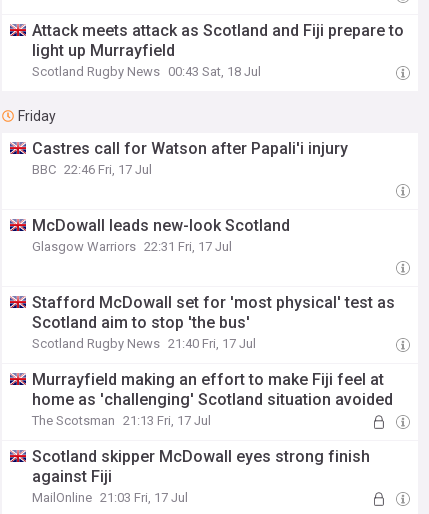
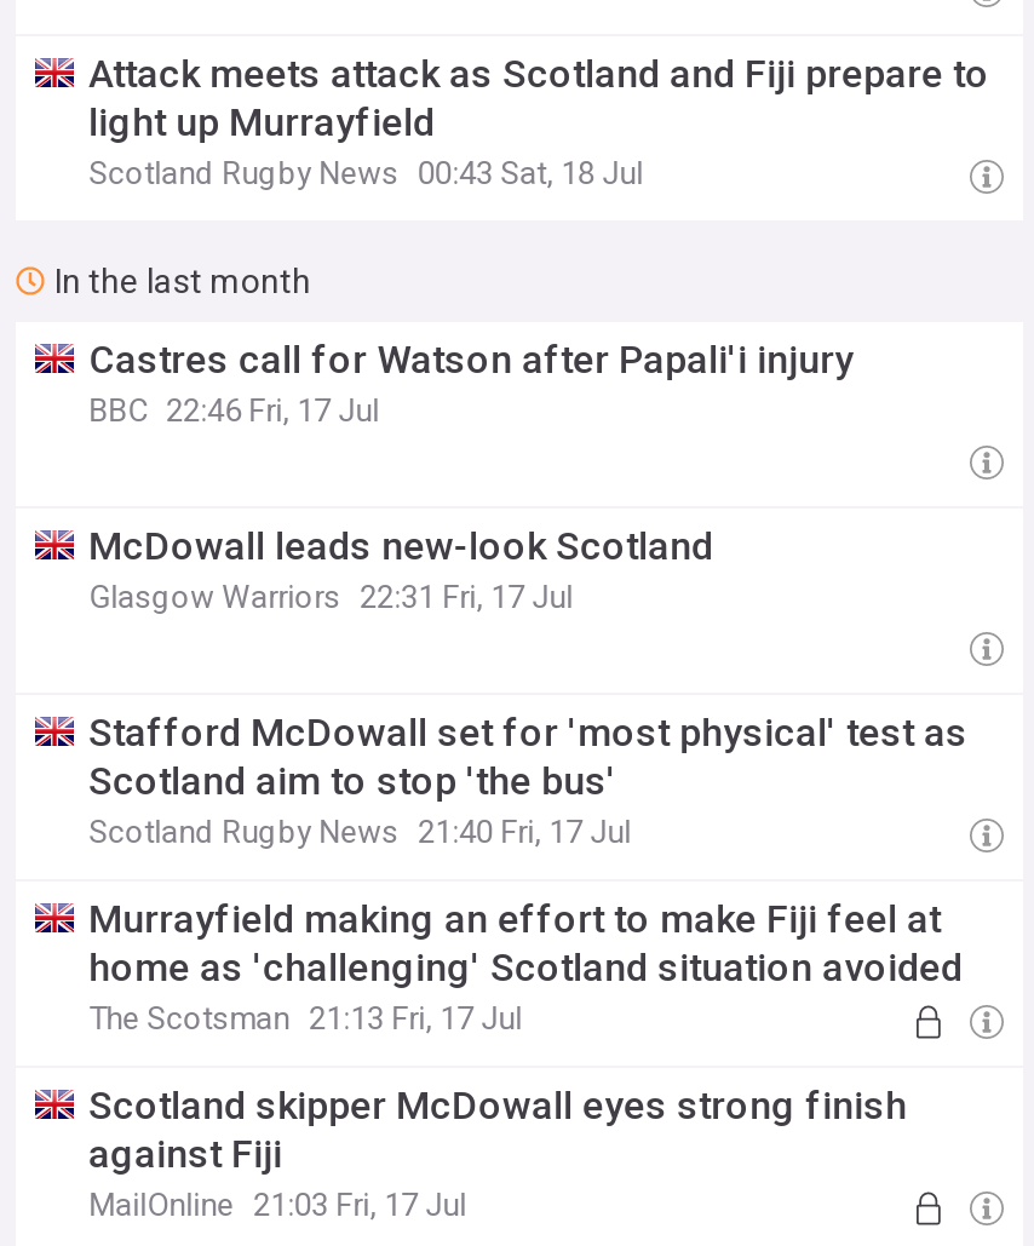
[18,108,56,124] Friday -> [54,262,311,300] In the last month

